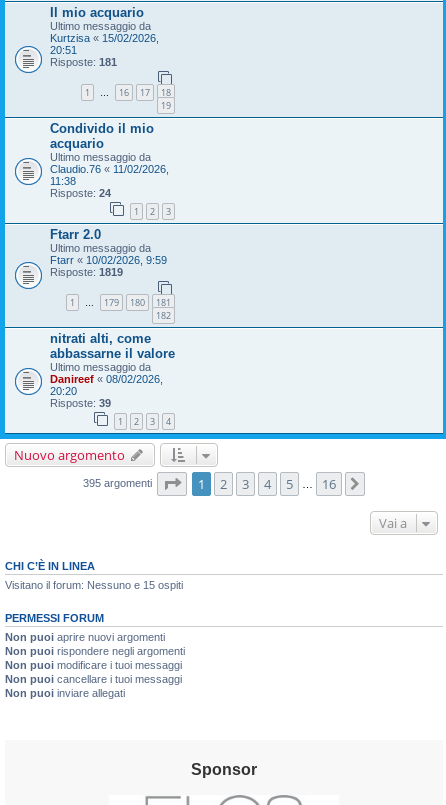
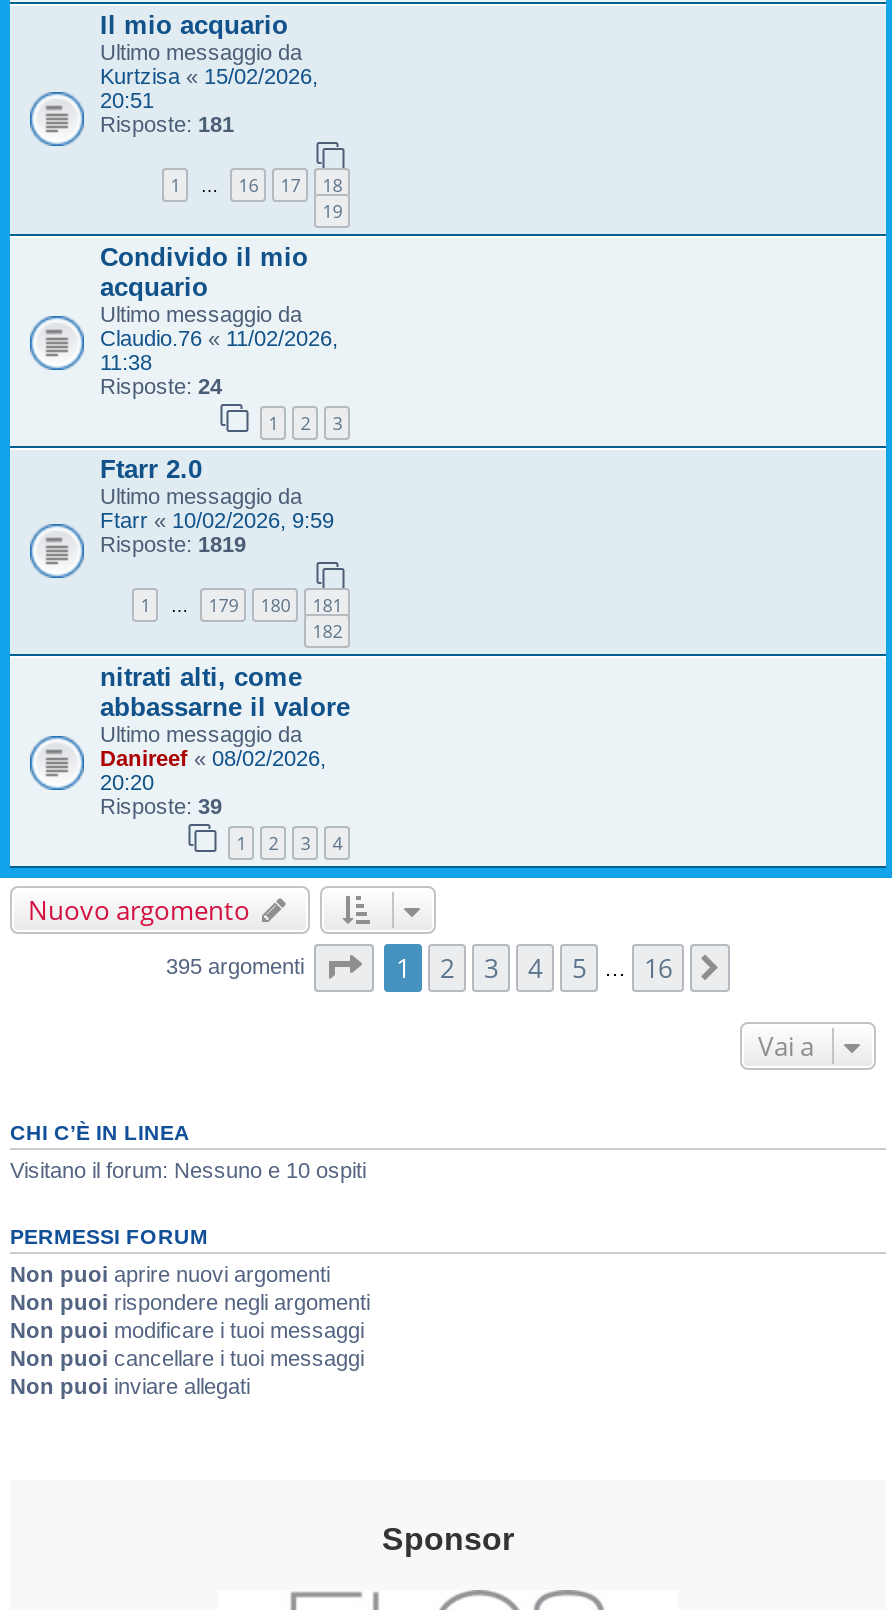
[5,579,183,591] Visitano il forum: Nessuno e 15 ospiti -> [10,1158,366,1182] Visitano il forum: Nessuno e 10 ospiti

